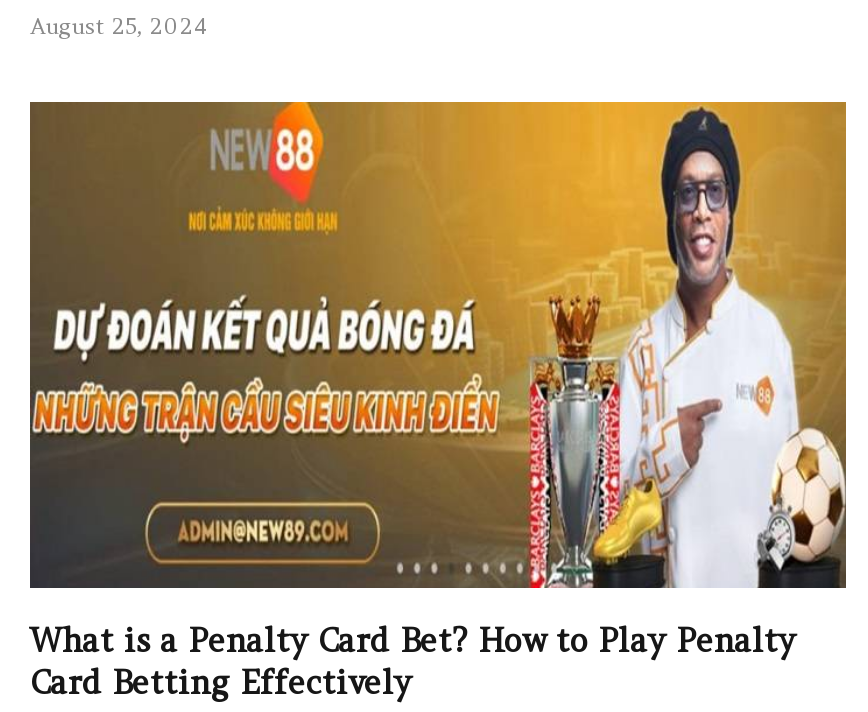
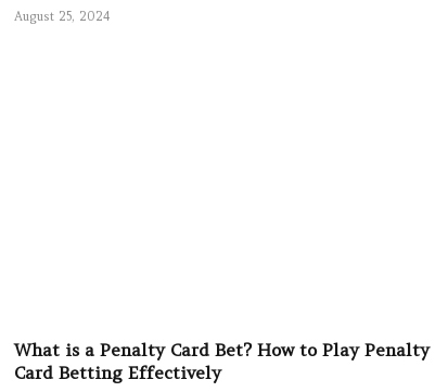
[28,100,848,590] [image] -> none

